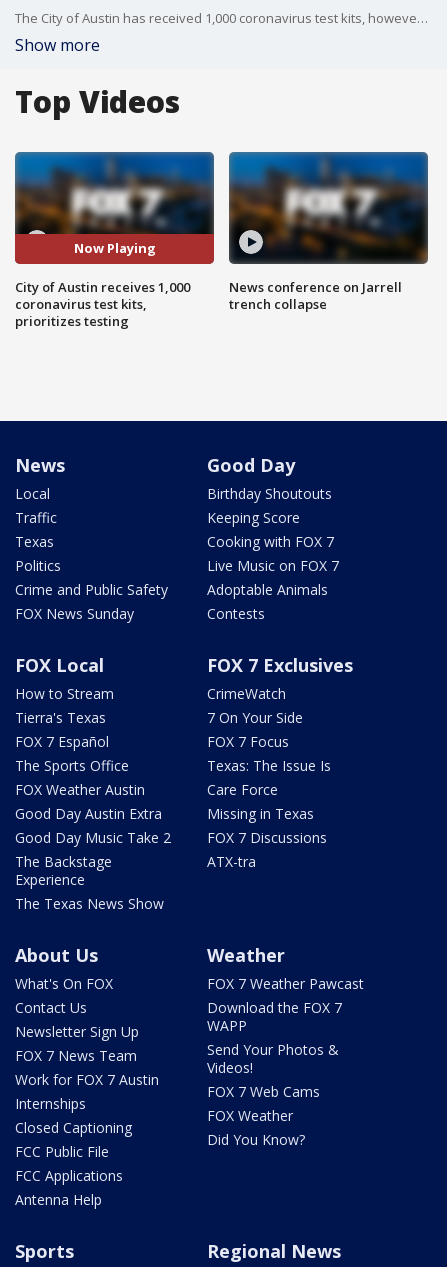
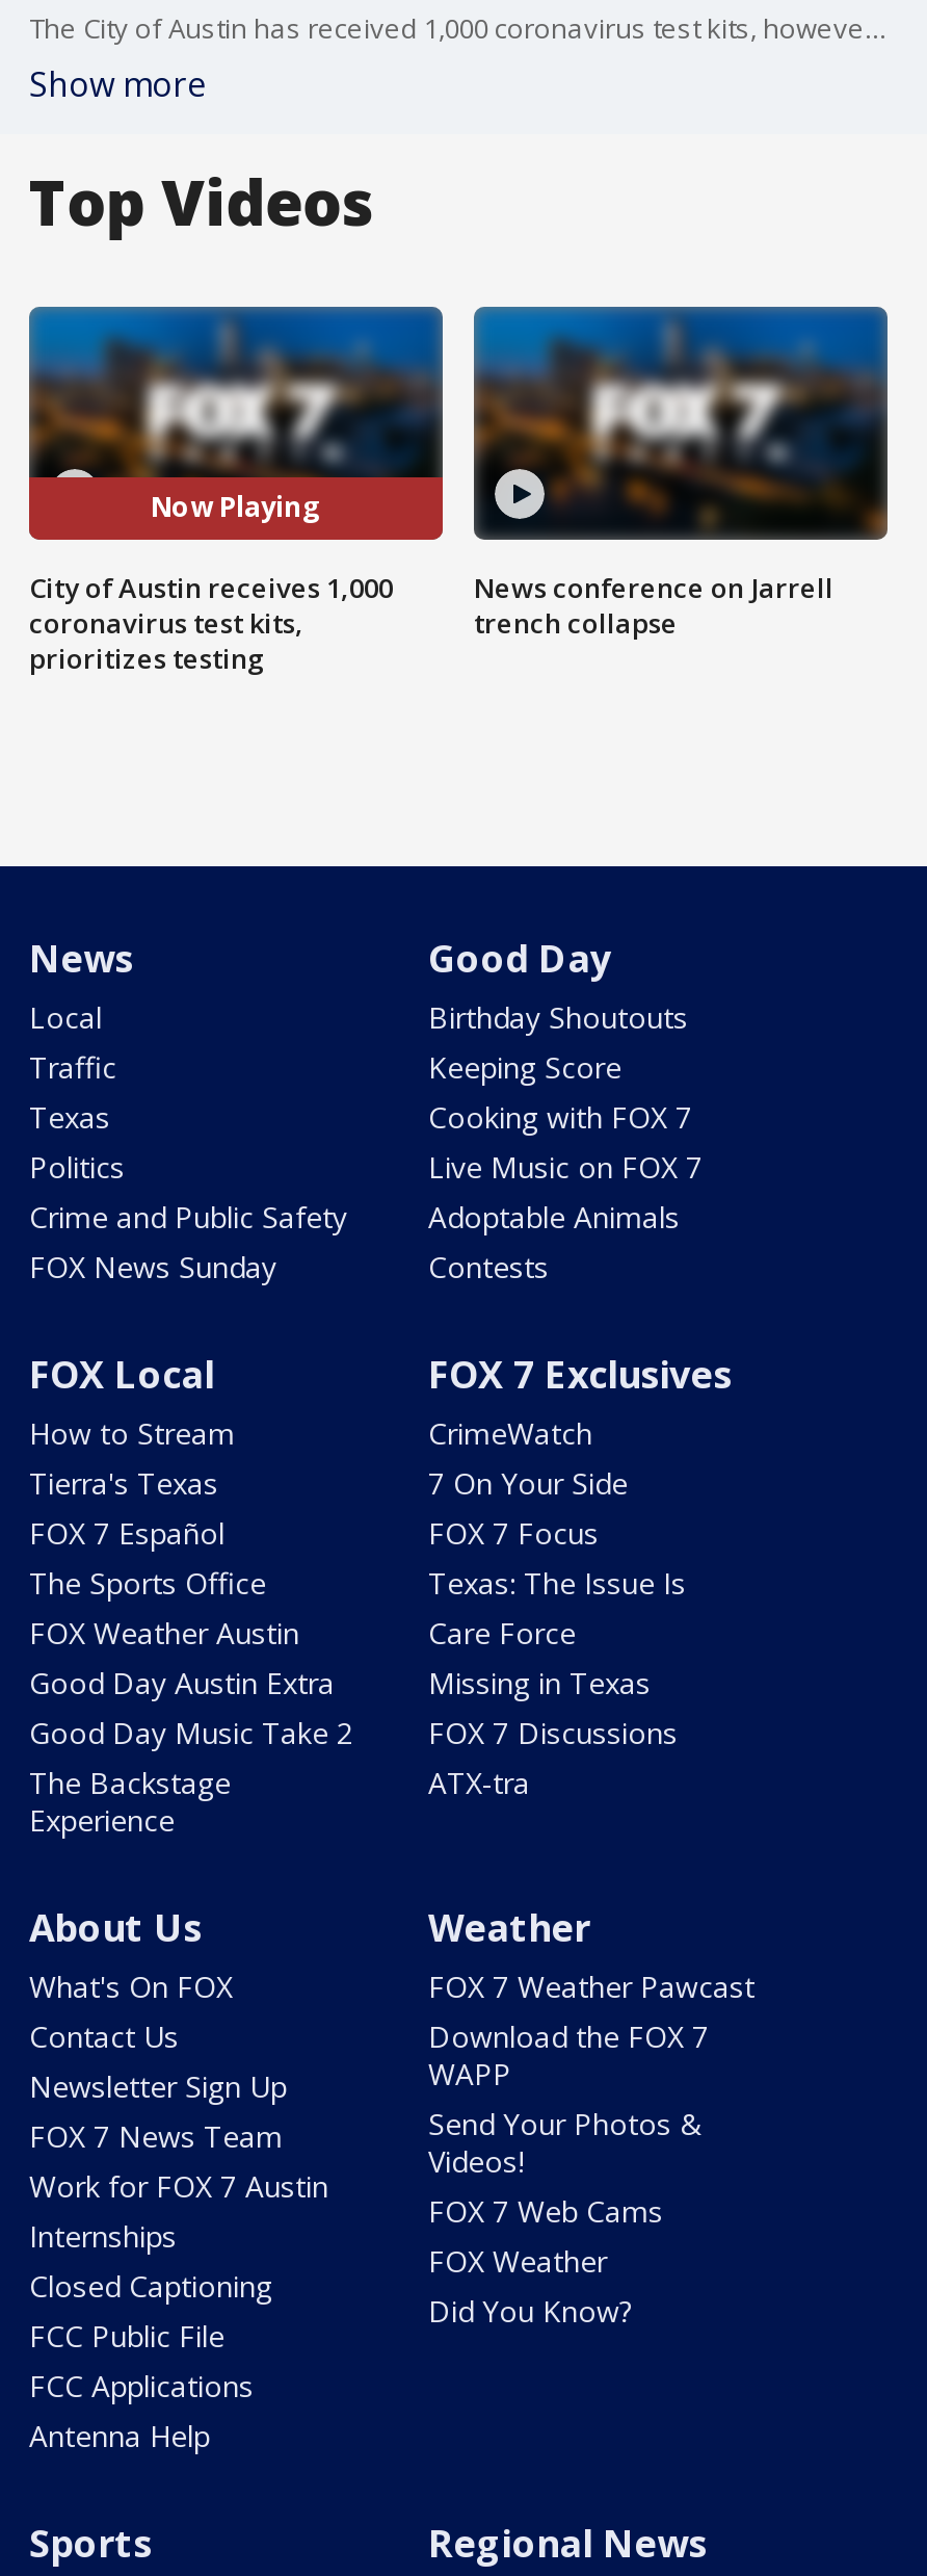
[15,894,164,913] The Texas News Show -> none

